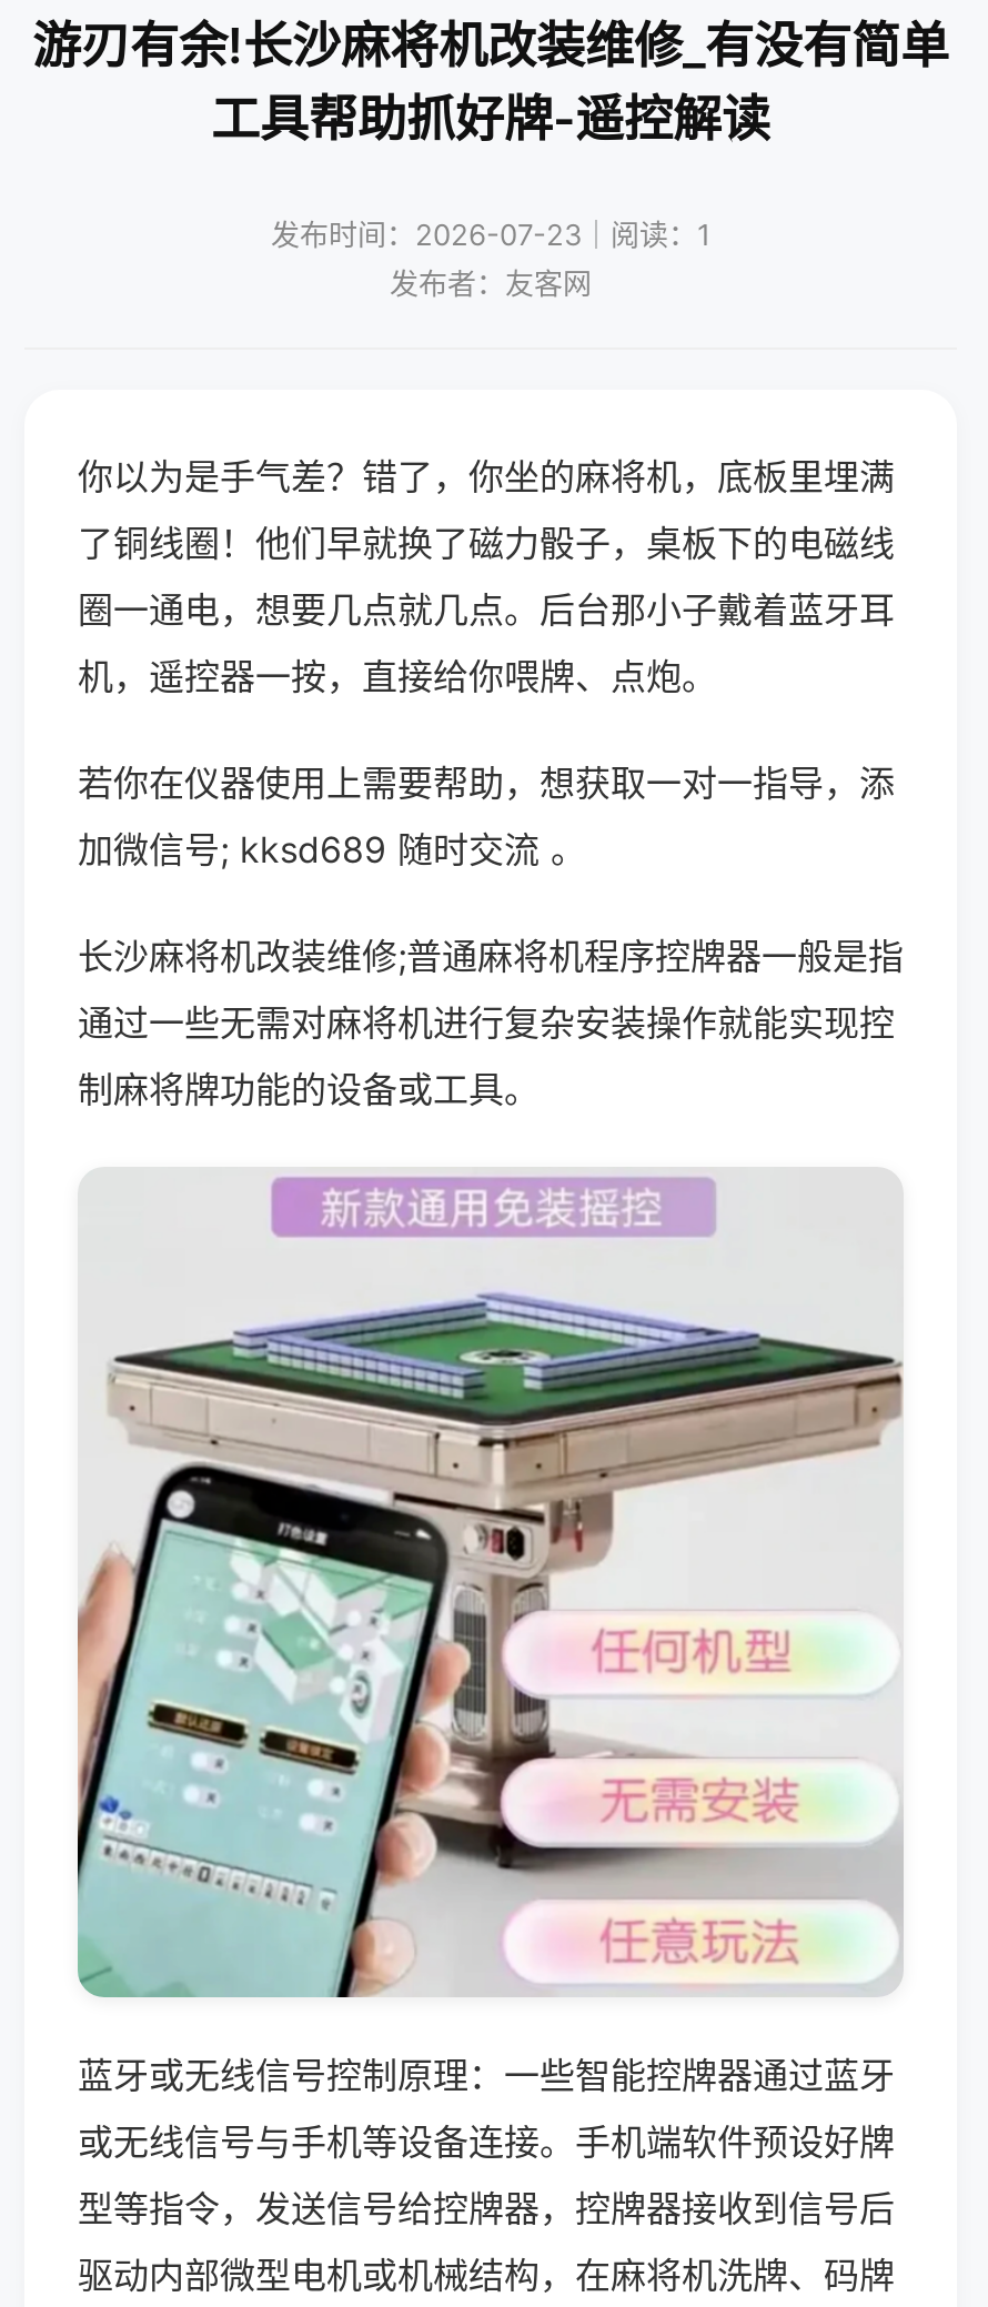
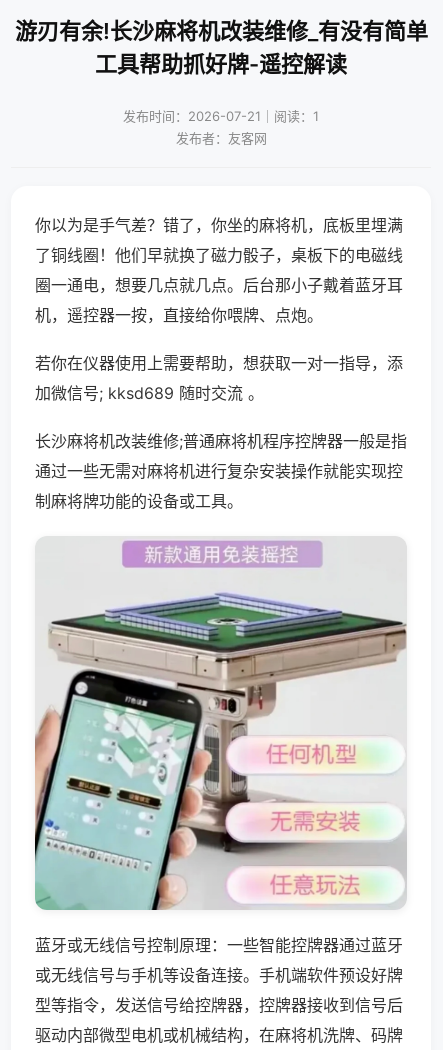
[271,216,710,252] 发布时间：2026-07-23｜阅读：1 -> [123,108,319,124] 发布时间：2026-07-21｜阅读：1

